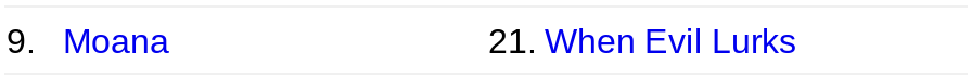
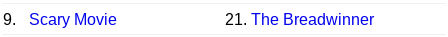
[63,23,796,59] Moana | 21. When Evil Lurks -> [29,11,374,28] Scary Movie | 21. The Breadwinner

